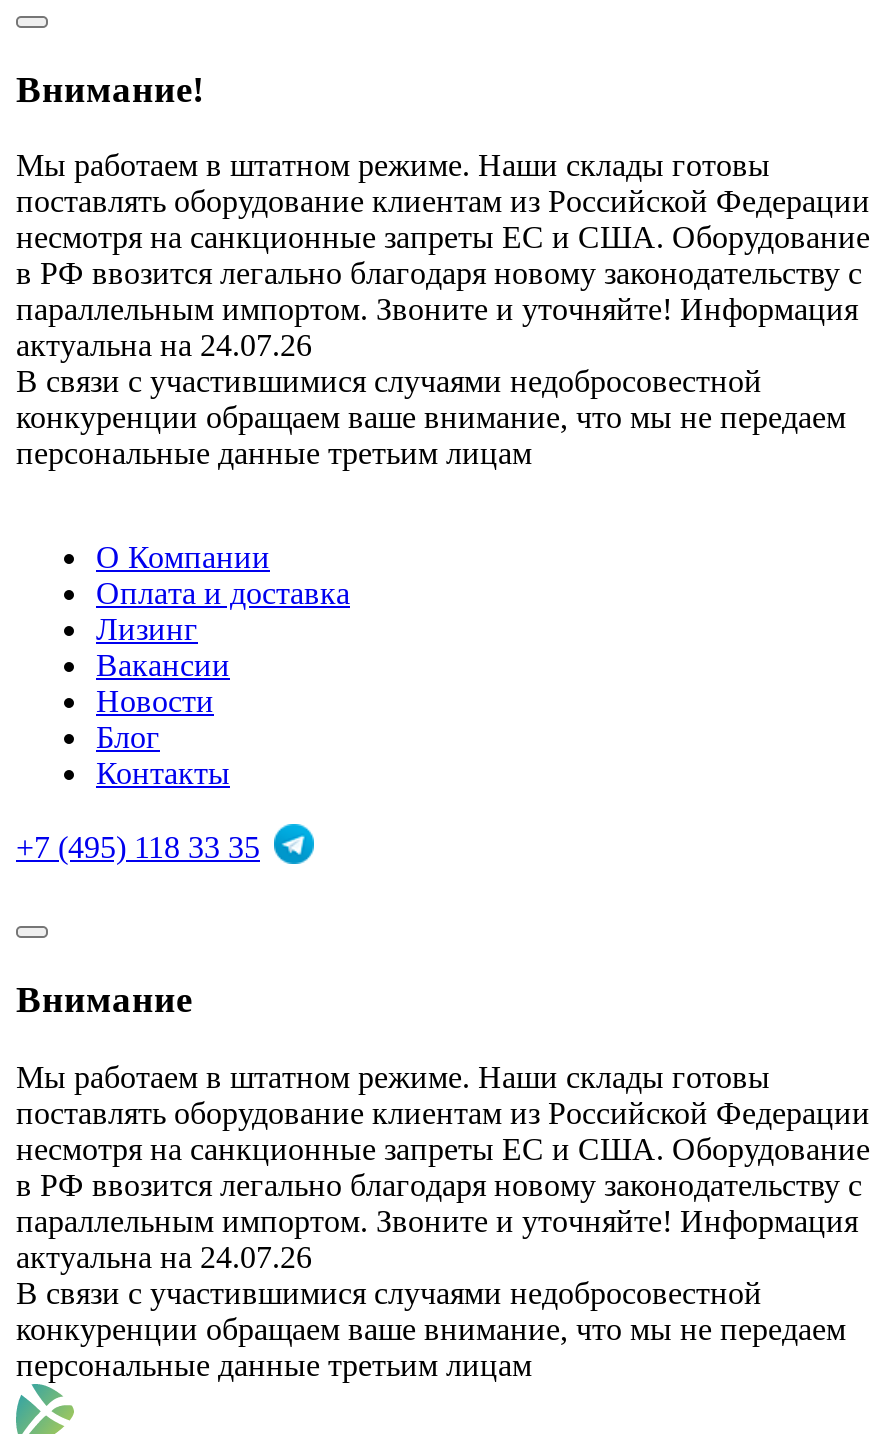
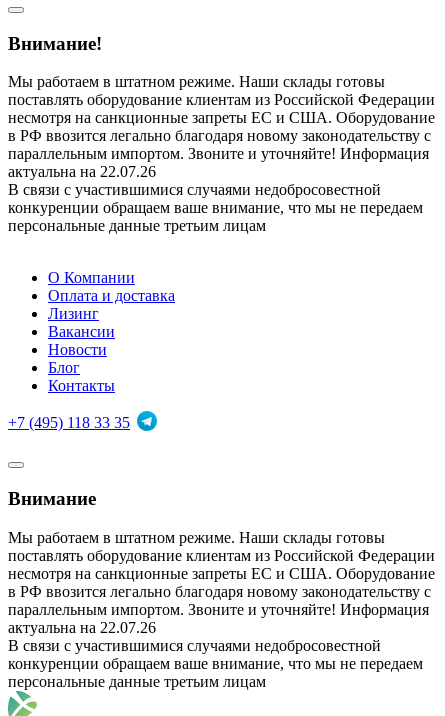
[16,329,312,363] актуальна на 24.07.26 -> [8,163,156,180] актуальна на 22.07.26
[16,1240,312,1274] актуальна на 24.07.26 -> [8,619,156,636] актуальна на 22.07.26

